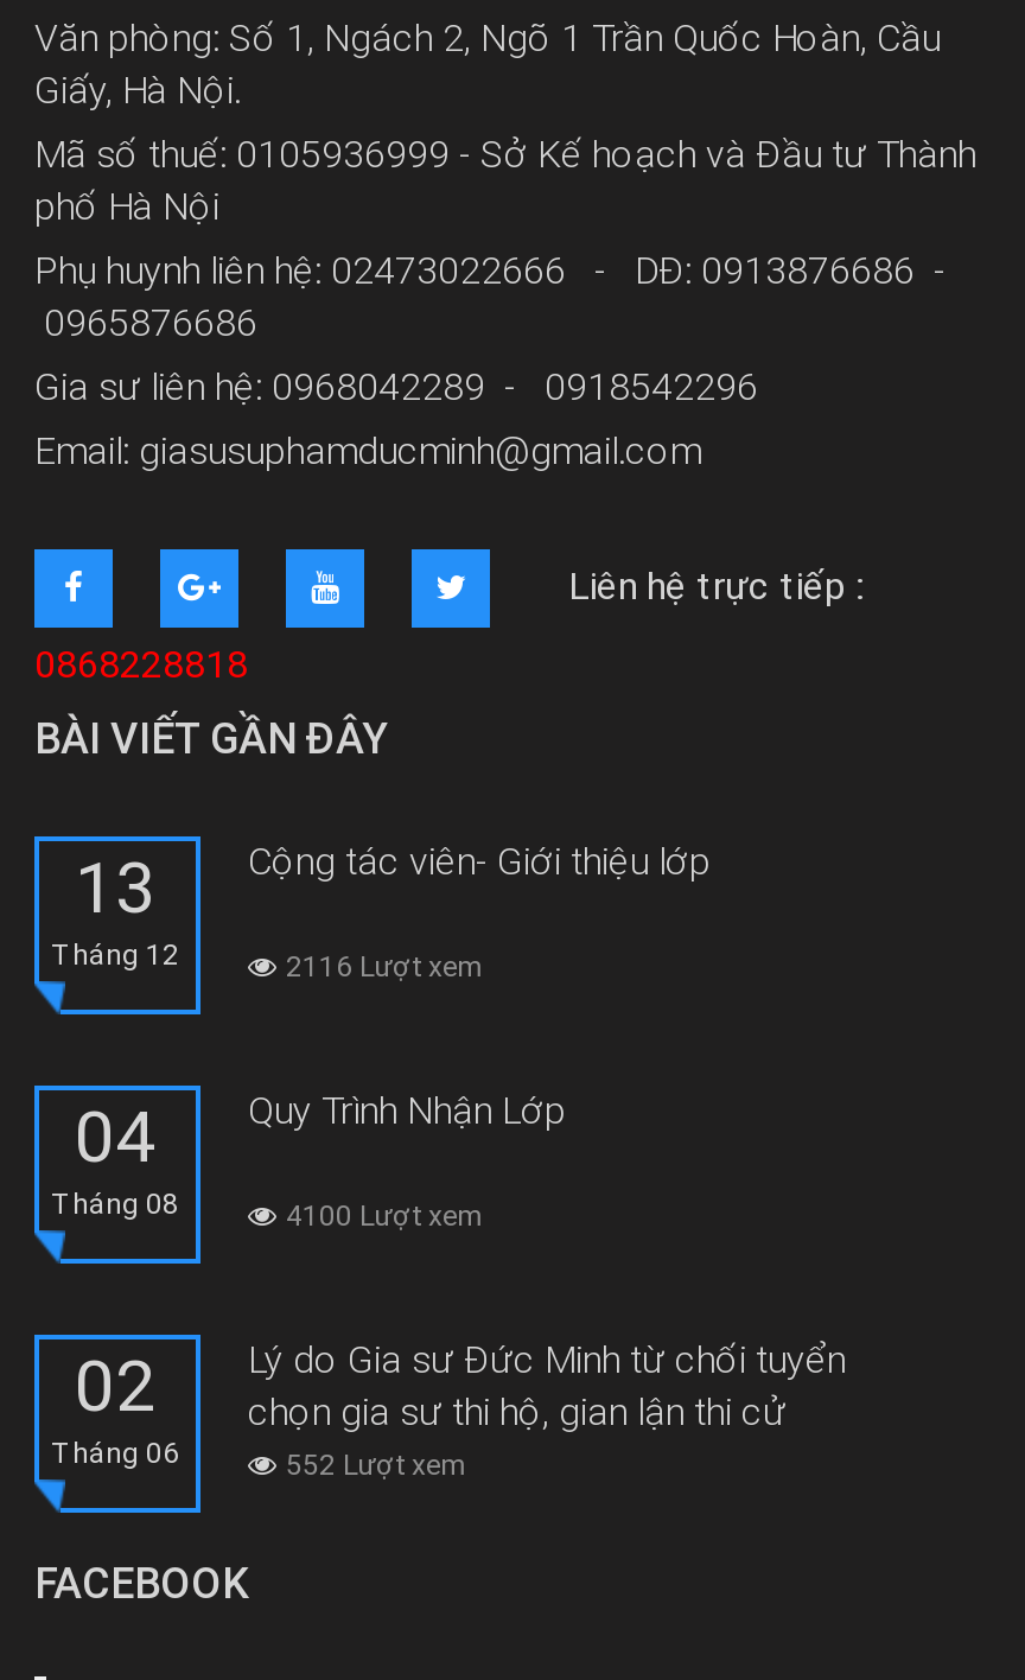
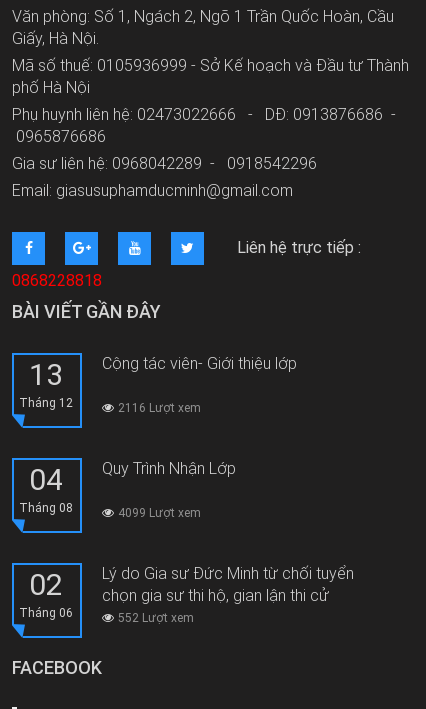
[286,1199,483,1233] 4100 Lượt xem -> [118,506,201,520] 4099 Lượt xem

